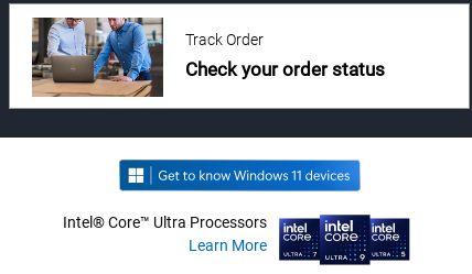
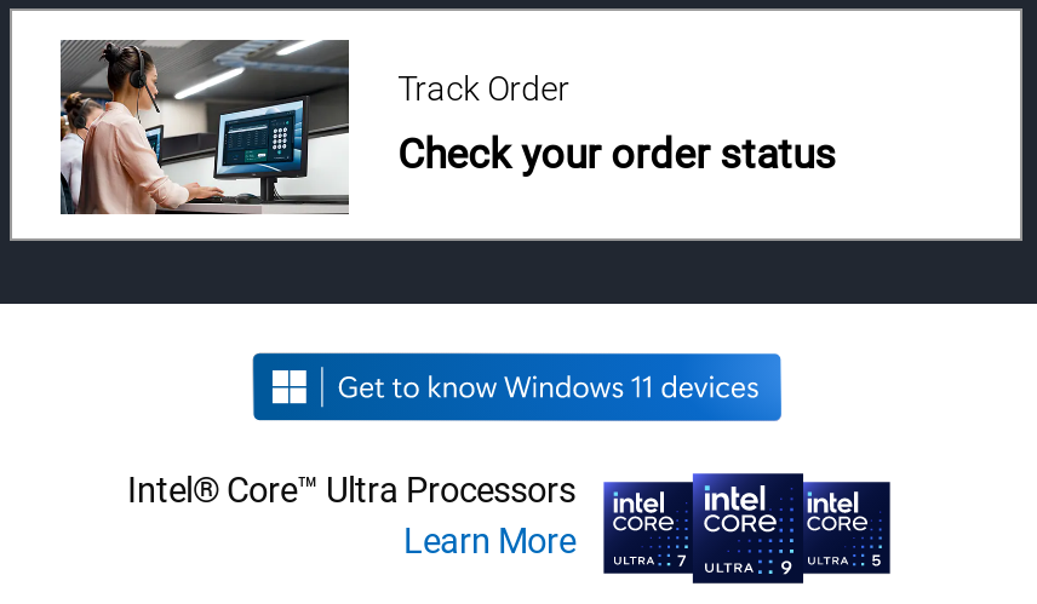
[32,18,164,98] [image] -> [58,40,351,217] [image]

